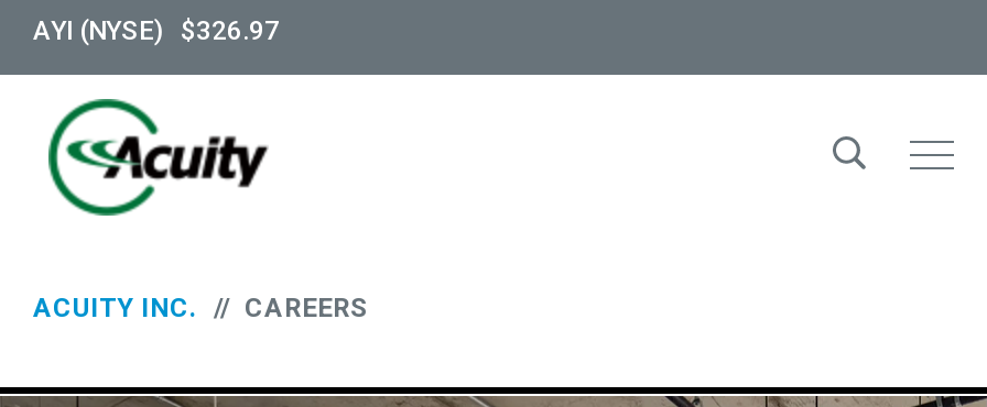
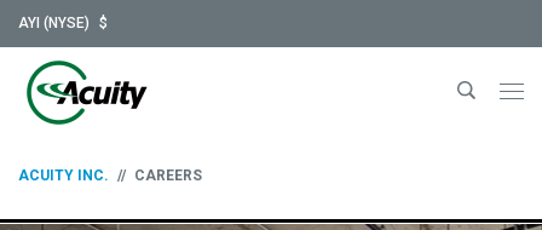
[33,15,280,46] AYI (NYSE) $326.97 -> [18,15,108,31] AYI (NYSE) $

